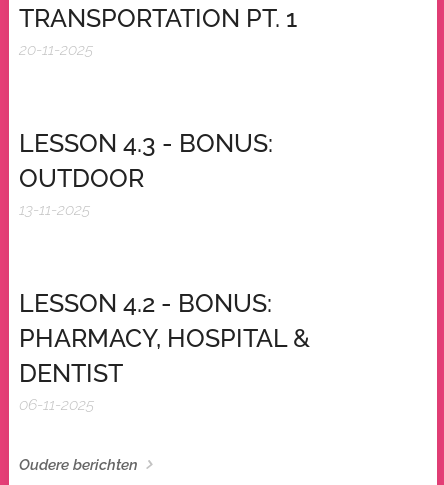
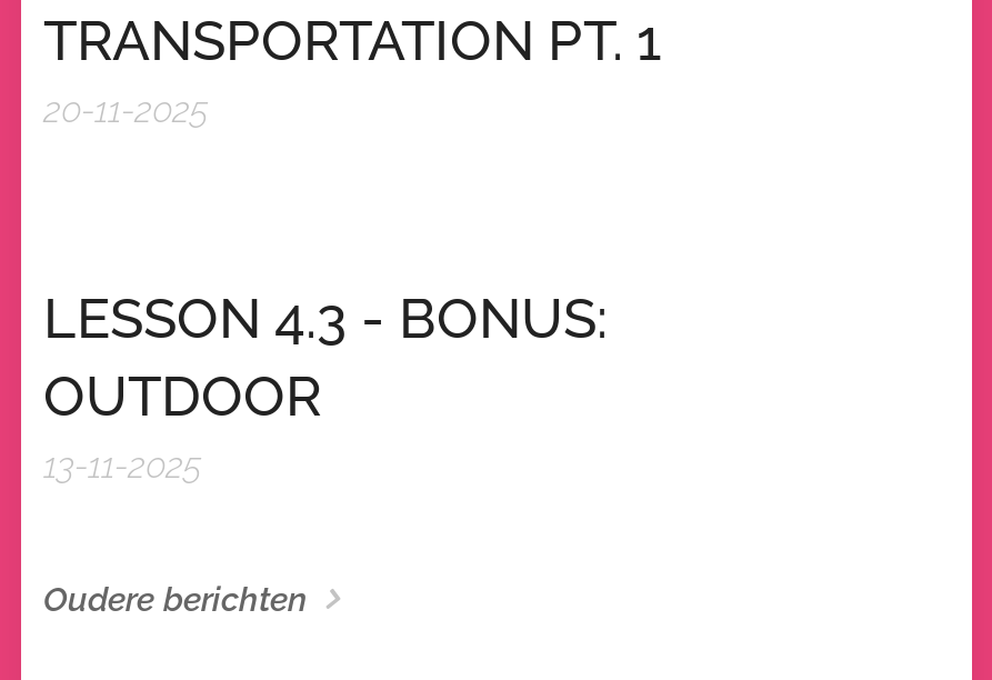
[19,288,310,414] LESSON 4.2 - BONUS: | PHARMACY, HOSPITAL & | DENTIST | 06-11-2025 -> none

